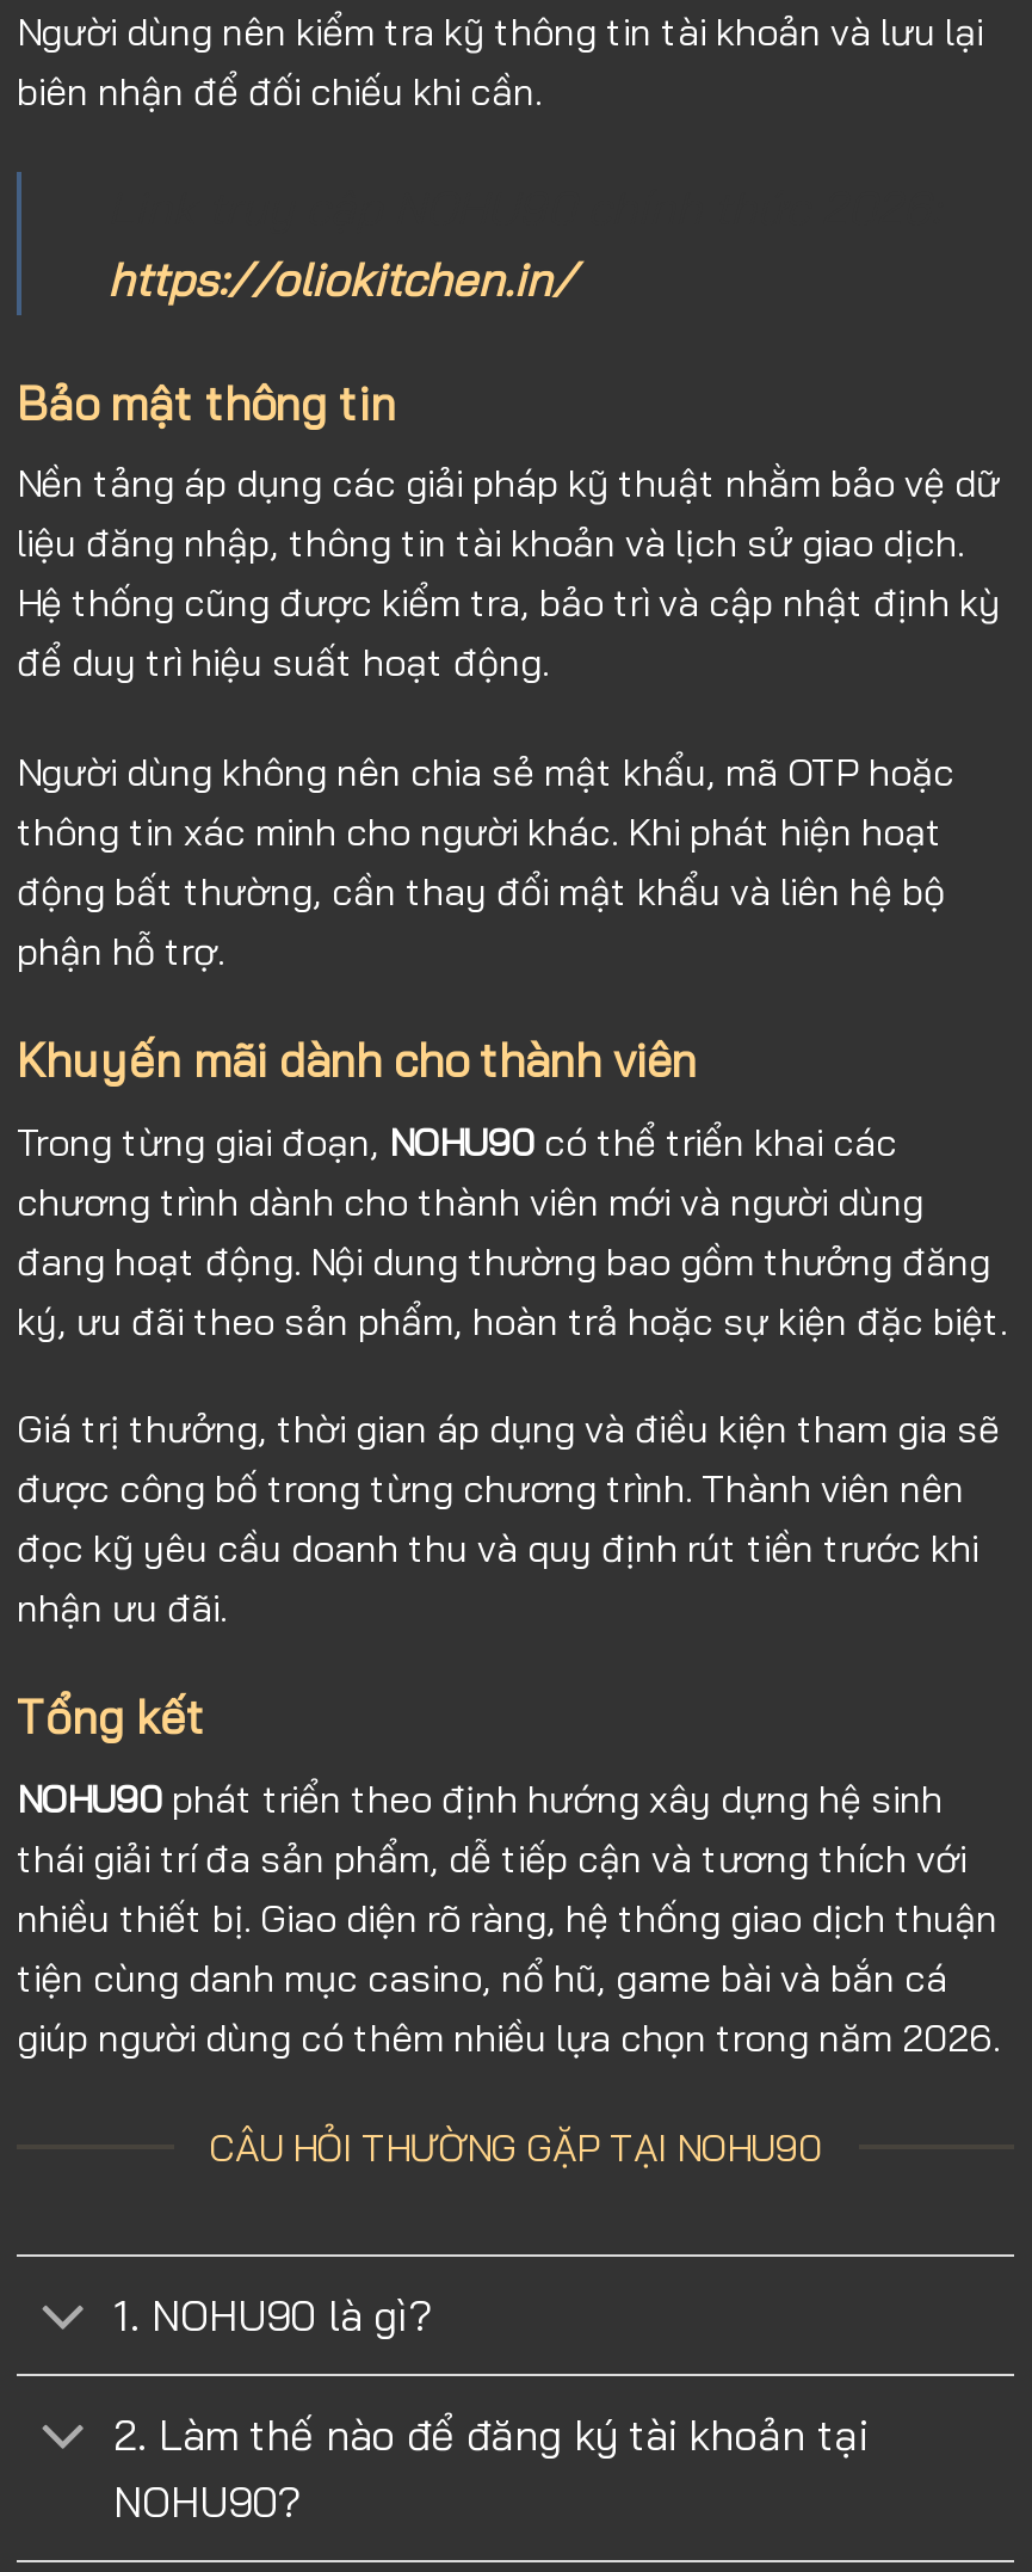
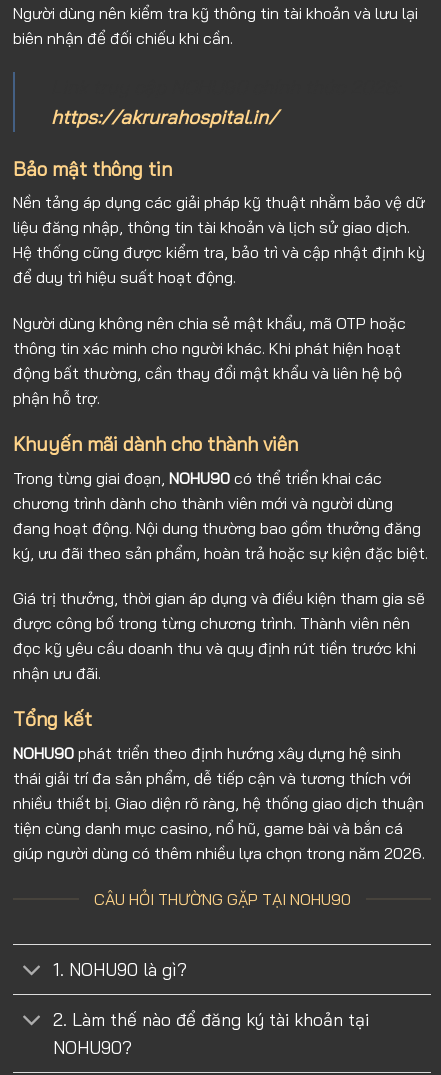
[107,251,575,308] https://oliokitchen.in/ -> [51,105,278,129] https://akrurahospital.in/

